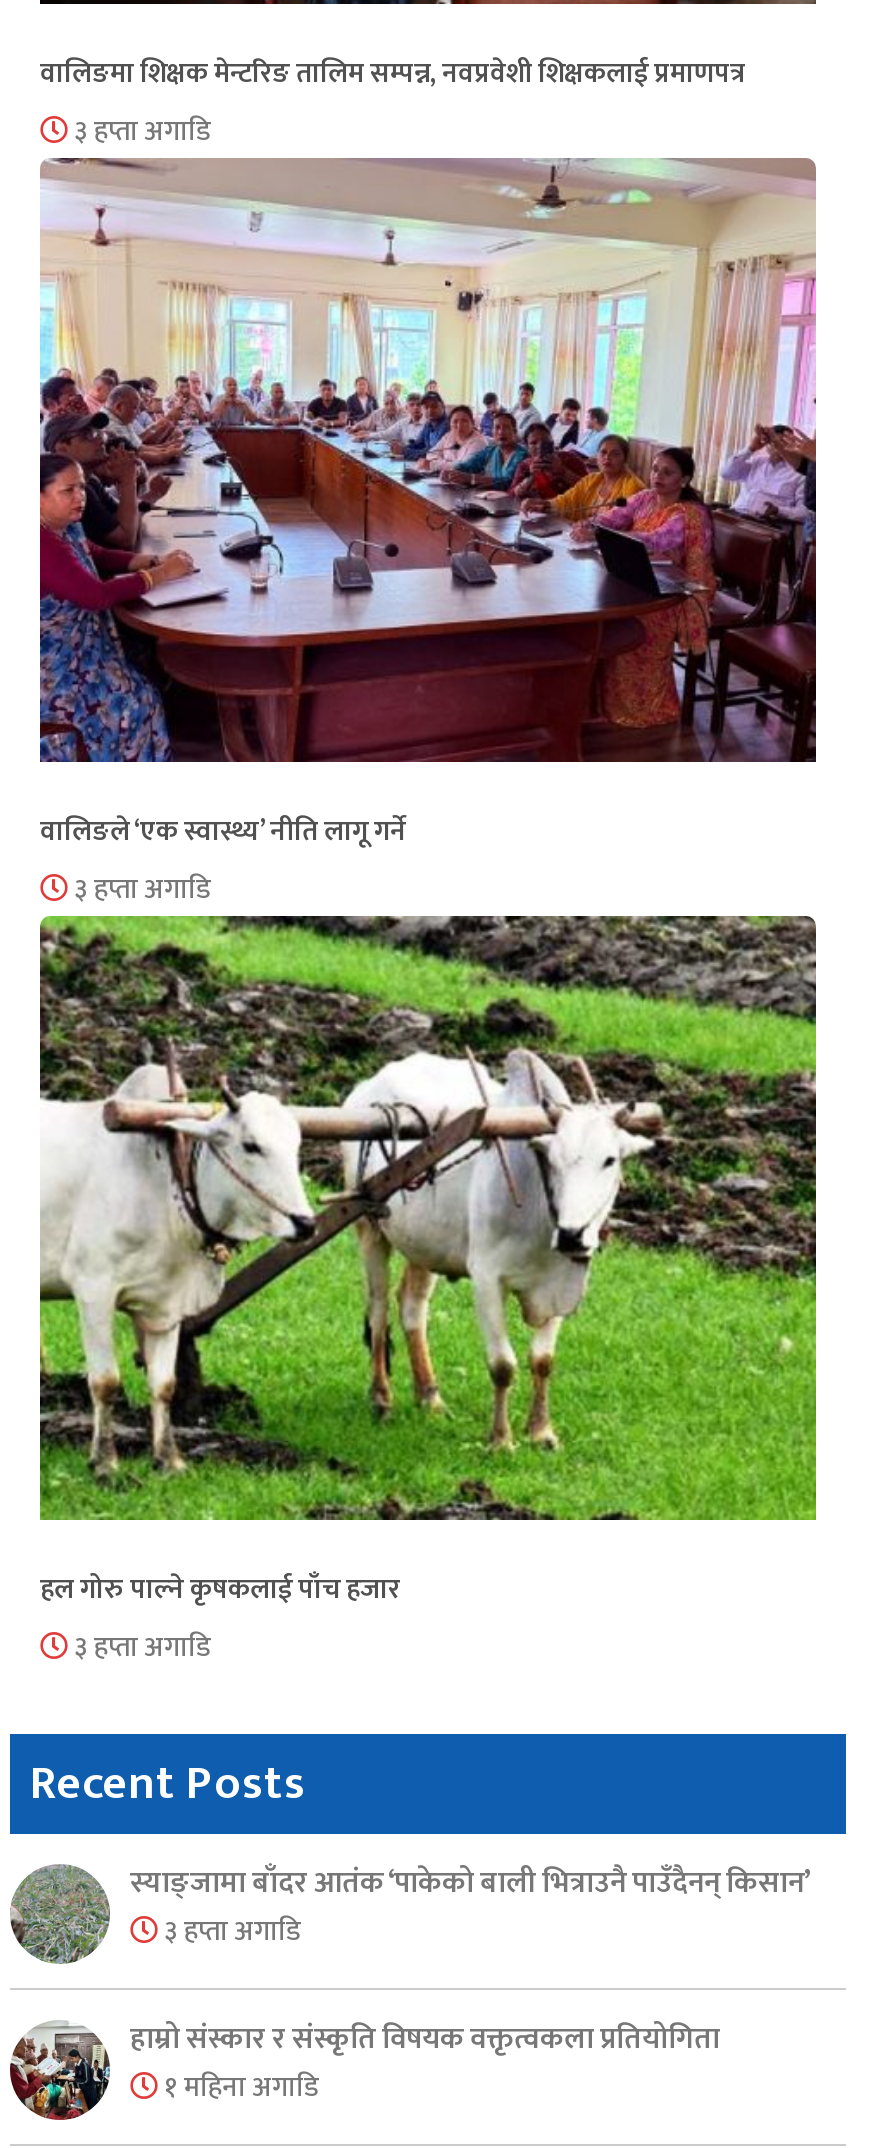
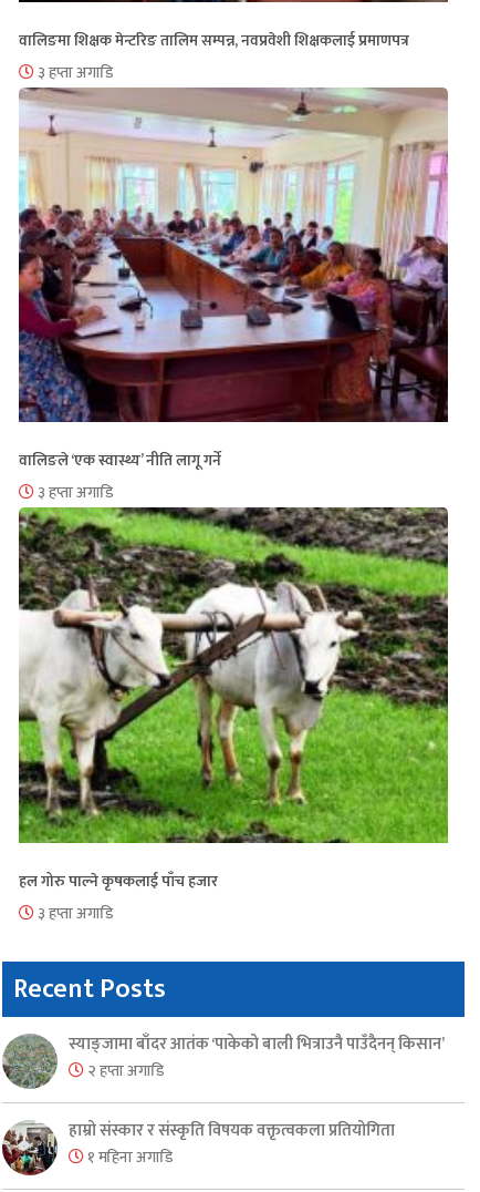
[158,1907,300,1953] ३ हप्ता अगाडि -> [84,1058,164,1083] २ हप्ता अगाडि

